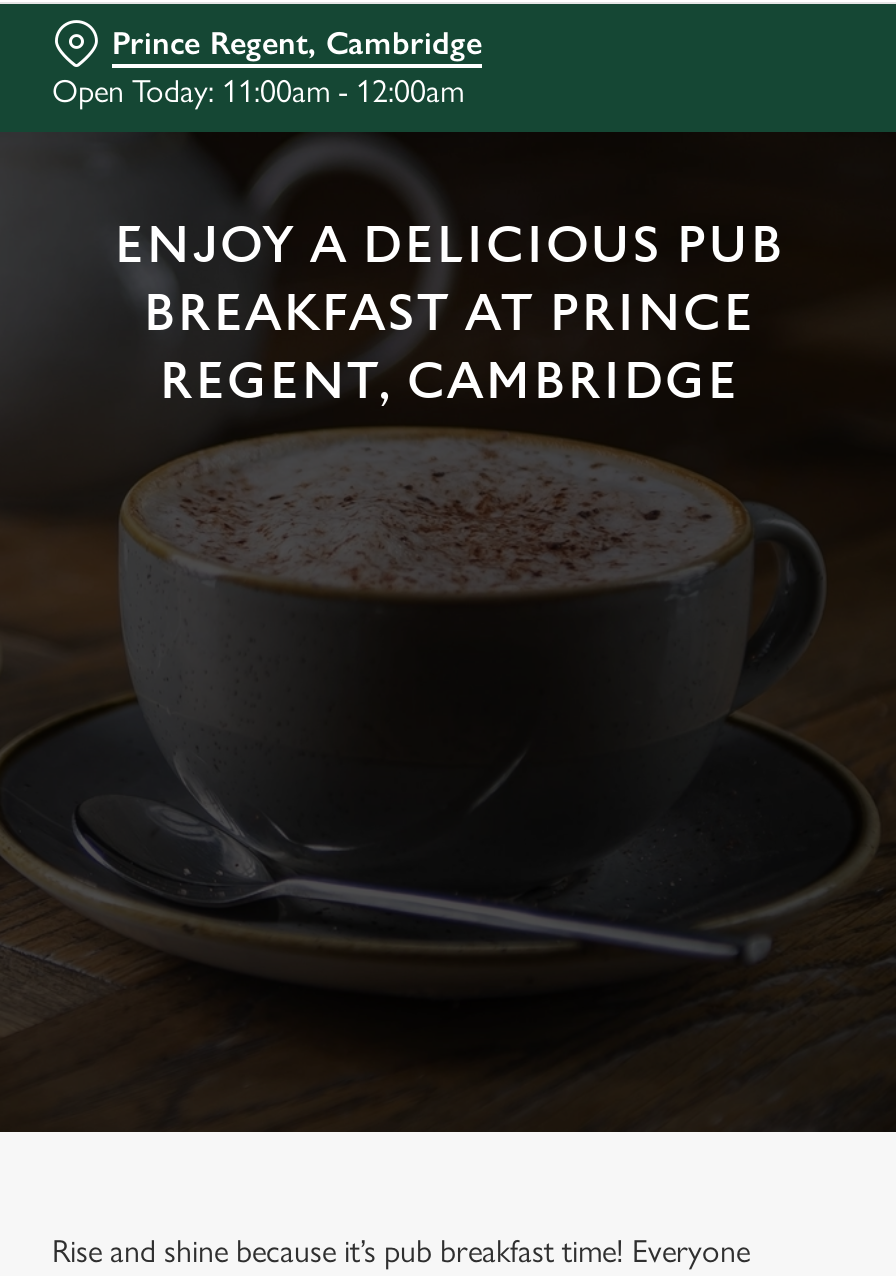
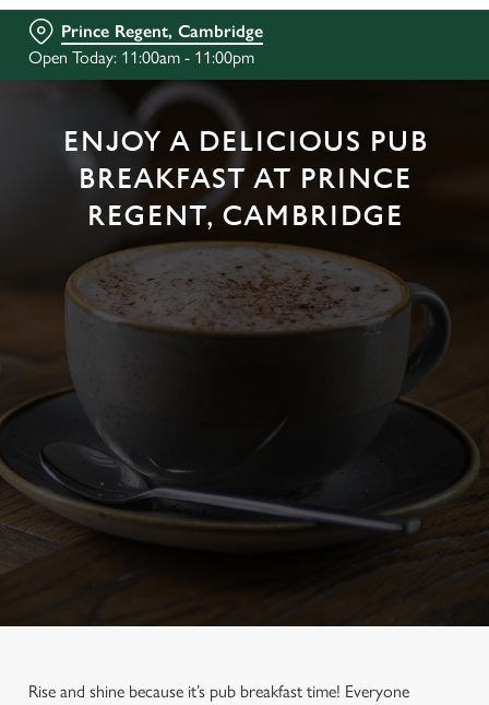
[52,72,464,110] Open Today: 11:00am - 12:00am -> [28,47,254,68] Open Today: 11:00am - 11:00pm

